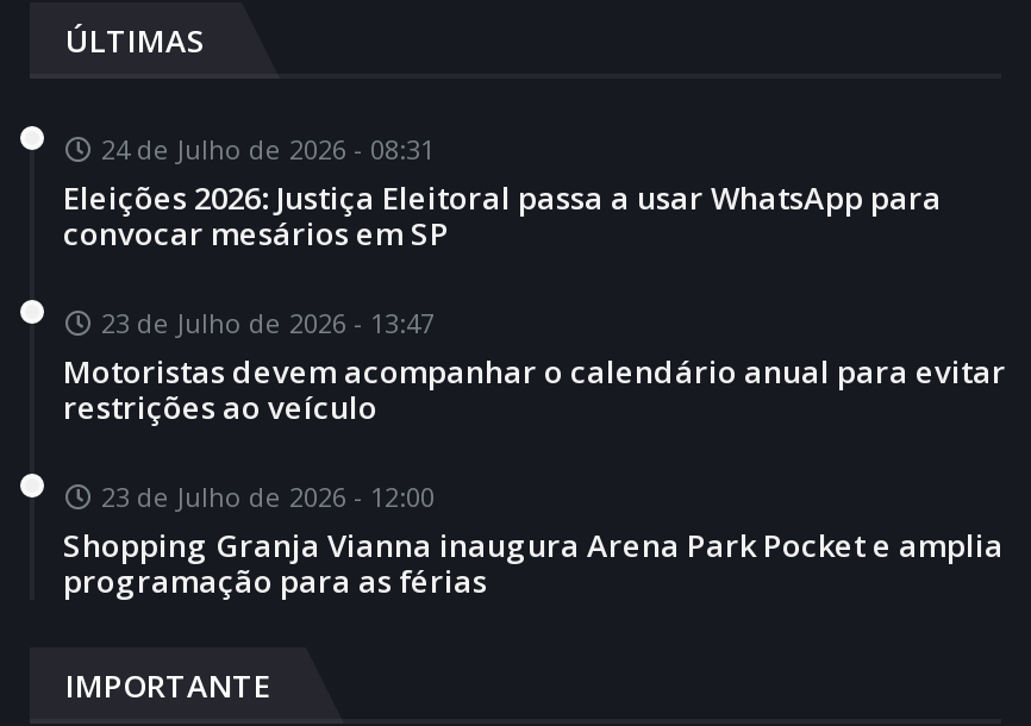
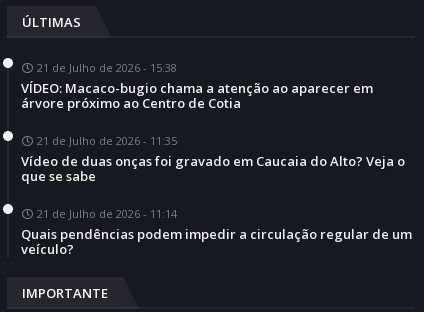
[63,130,942,254] 24 de Julho de 2026 - 08:31 | Eleições 2026: Justiça Eleitoral passa a usar WhatsApp para | convocar mesários em SP -> [21,60,373,112] 21 de Julho de 2026 - 15:38 | VÍDEO: Macaco-bugio chama a atenção ao aparecer em | árvore próximo ao Centro de Cotia
[63,304,1006,428] 23 de Julho de 2026 - 13:47 | Motoristas devem acompanhar o calendário anual para evitar | restrições ao veículo -> [21,133,405,185] 21 de Julho de 2026 - 11:35 | Vídeo de duas onças foi gravado em Caucaia do Alto? Veja o | que se sabe
[63,477,1004,601] 23 de Julho de 2026 - 12:00 | Shopping Granja Vianna inaugura Arena Park Pocket e amplia | programação para as férias -> [21,206,412,258] 21 de Julho de 2026 - 11:14 | Quais pendências podem impedir a circulação regular de um | veículo?

